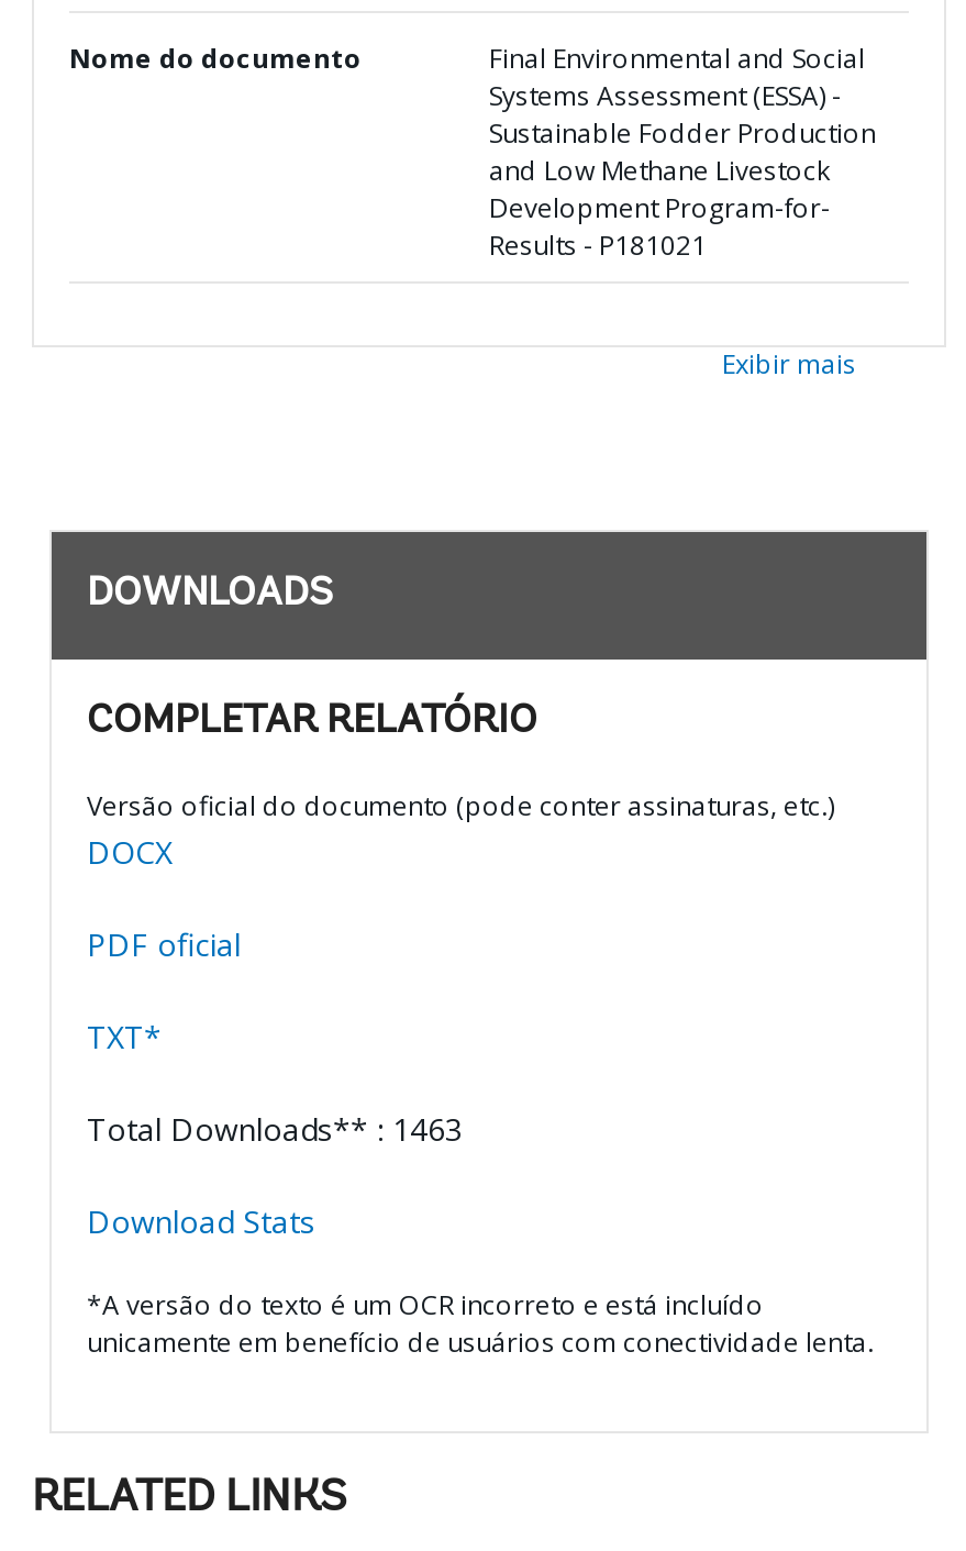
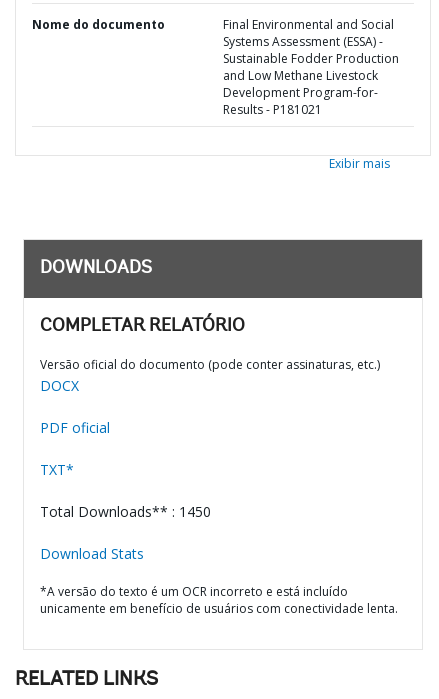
[87,1108,463,1150] Total Downloads** : 1463 -> [40,502,211,521] Total Downloads** : 1450

